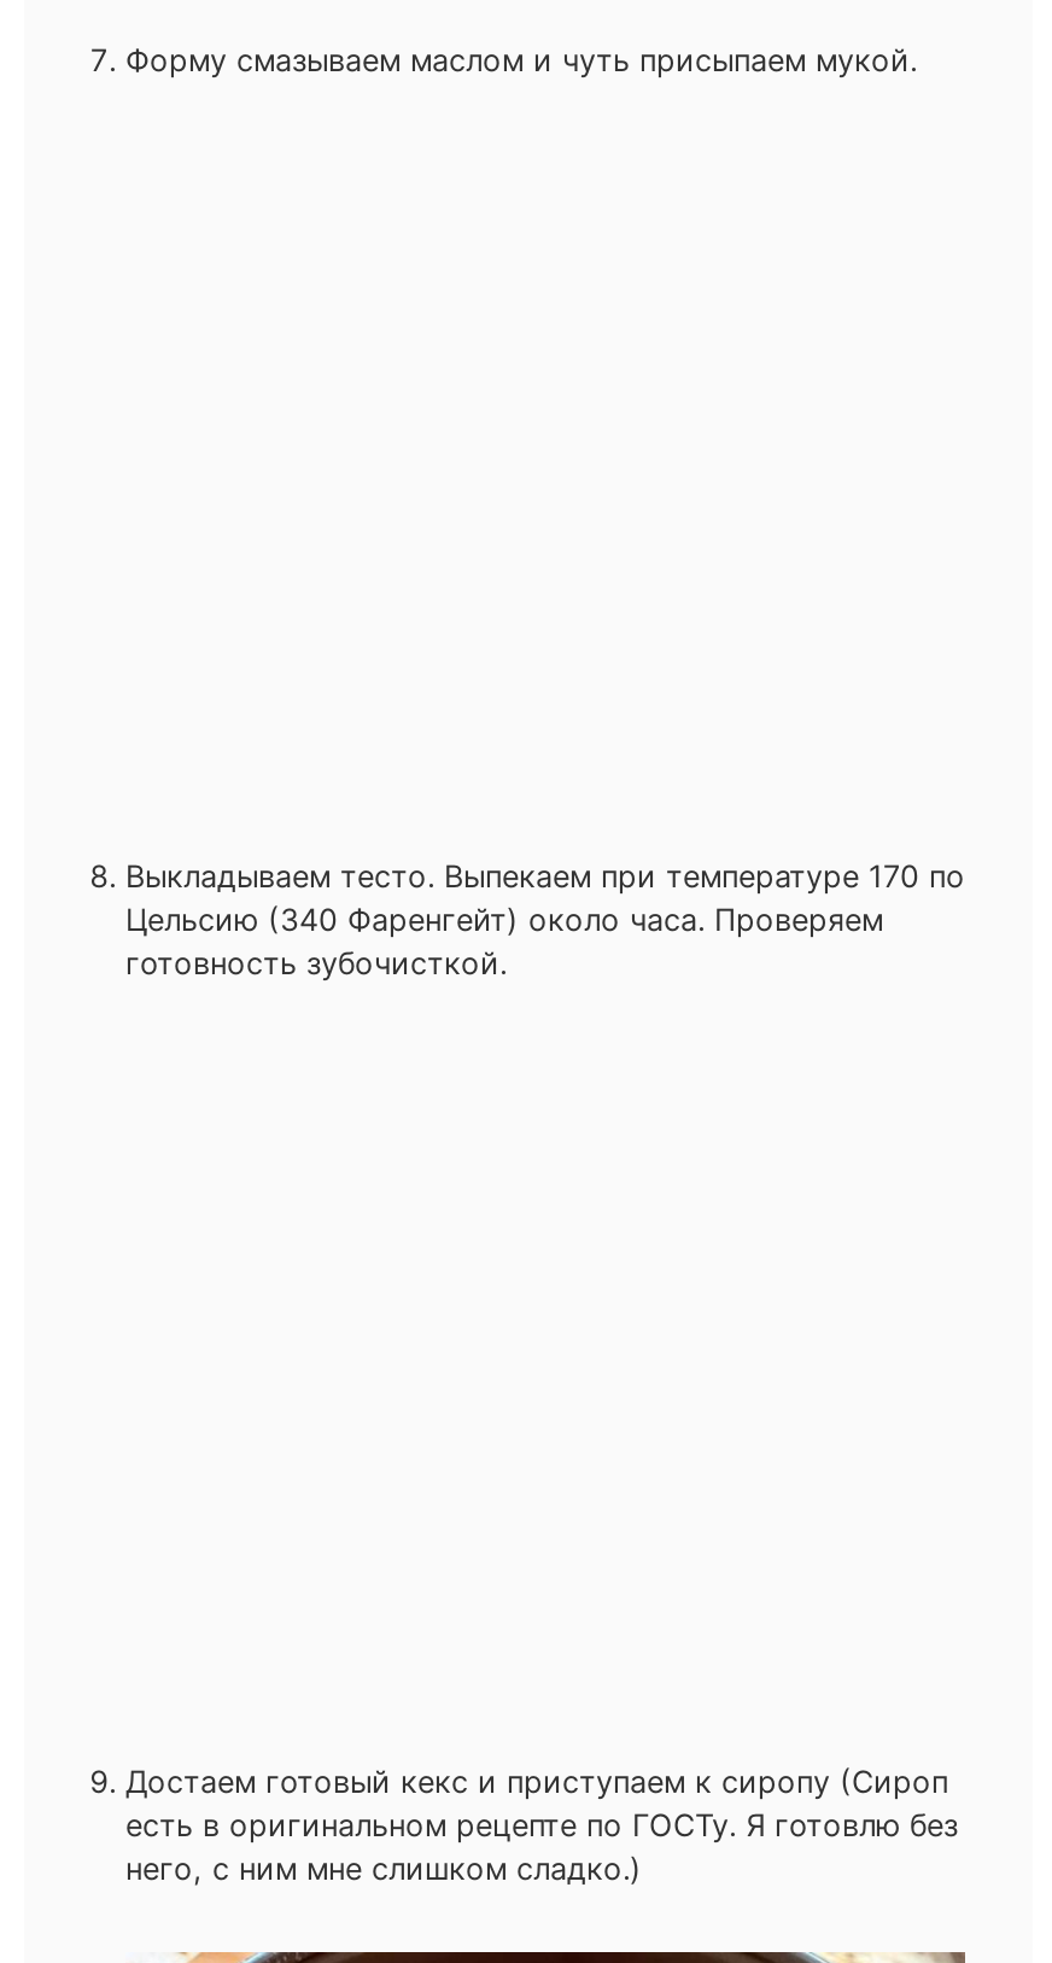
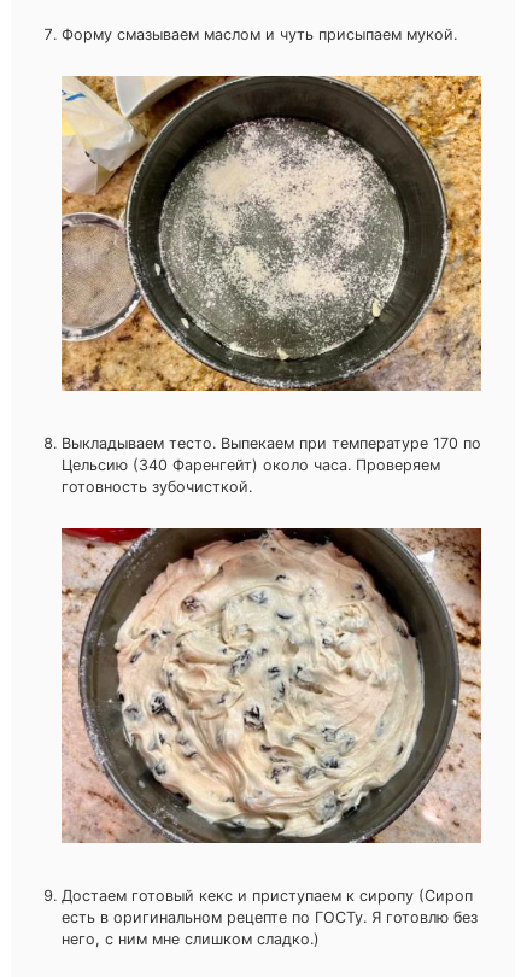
none -> [60,75,482,392] [image]
none -> [60,527,482,844] [image]

